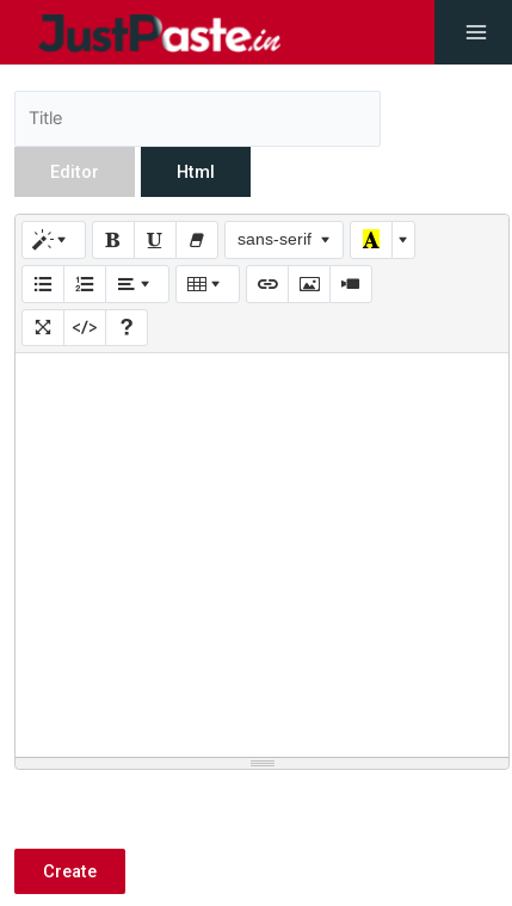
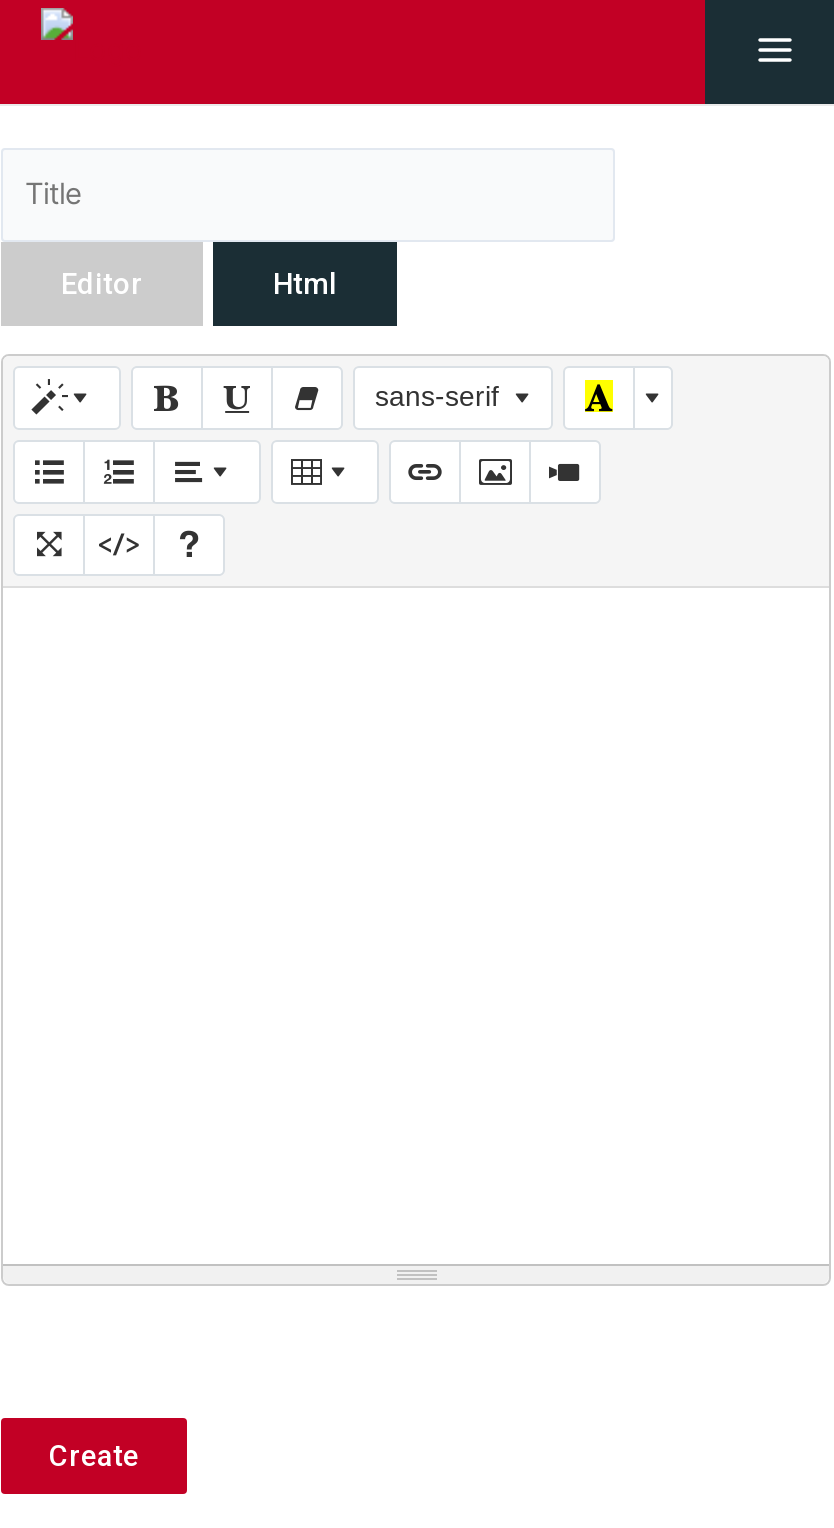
[38,7,280,54] [image] -> none

